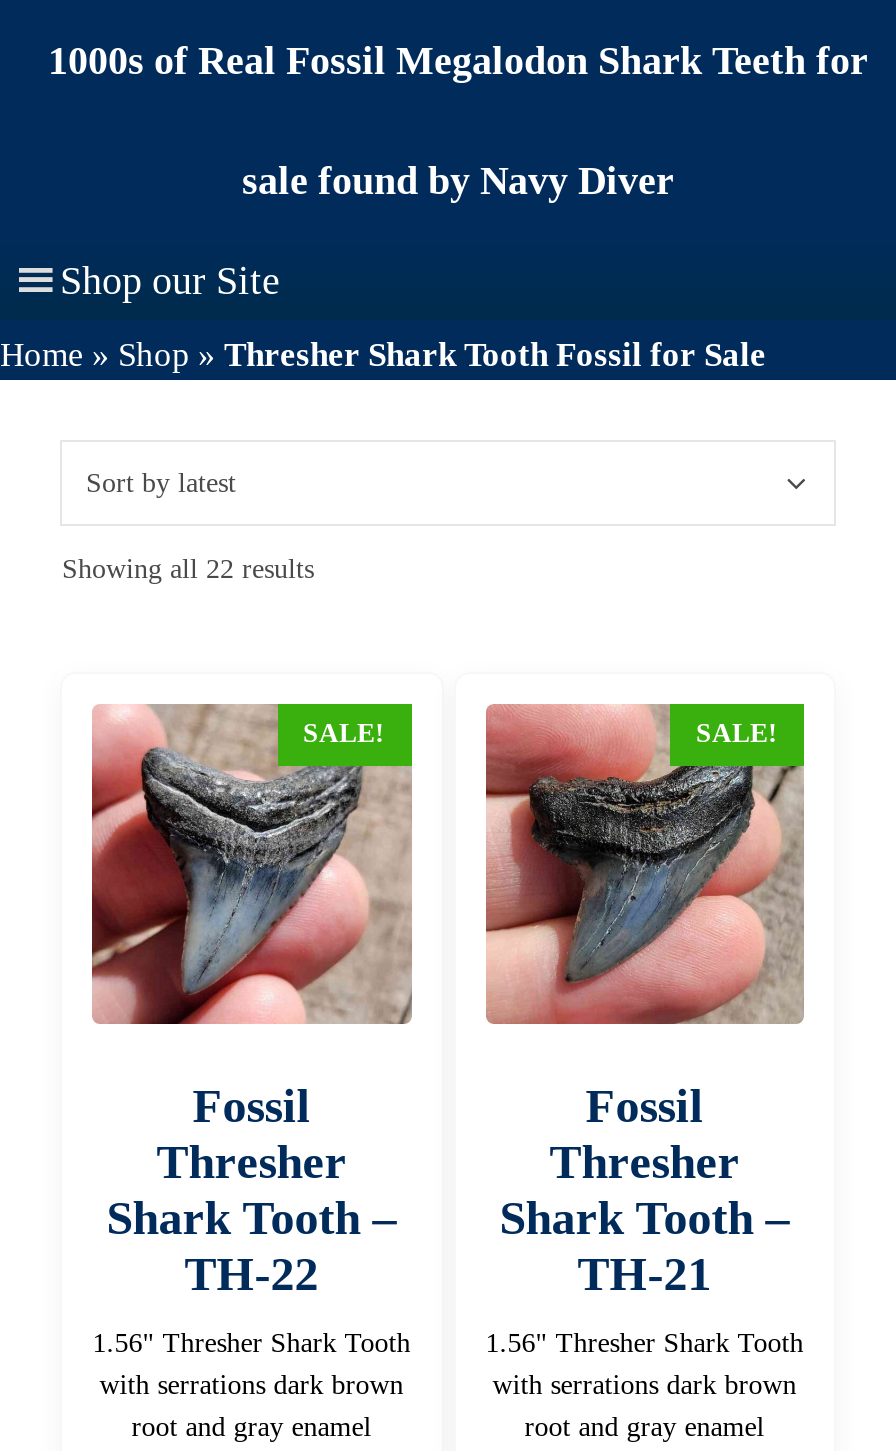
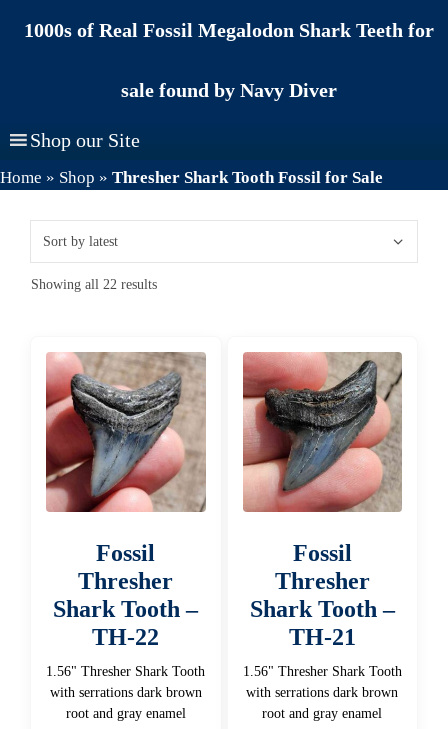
[303,718,385,748] SALE! -> none
[696,718,778,748] SALE! -> none

